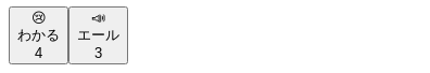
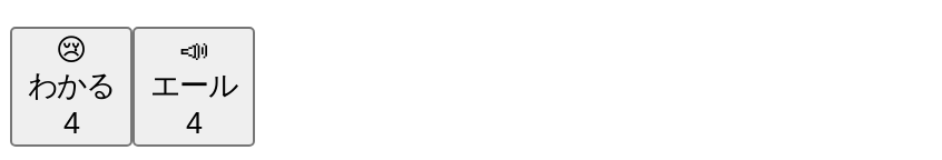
[94,45,102,62] 3 -> [186,107,202,141] 4

